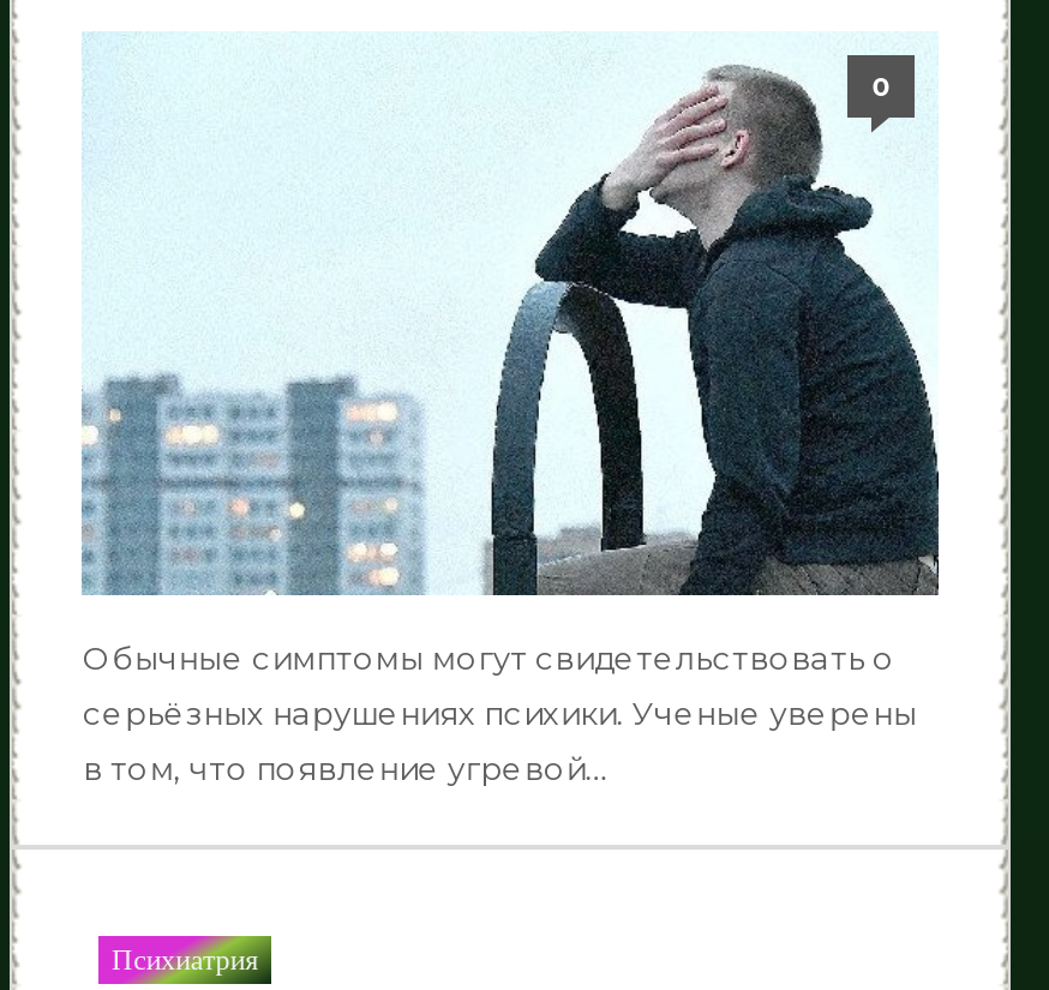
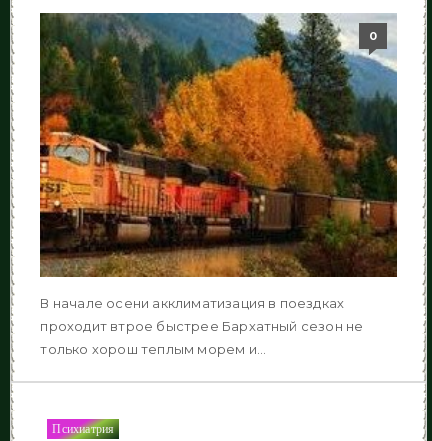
[82,31,939,787] [image] | Обычные симптомы могут свидетельствовать о | серьёзных нарушениях психики. Ученые уверены | в том, что появление угревой... -> [39,12,398,357] [image] | В начале осени акклиматизация в поездках | проходит втрое быстрее Бархатный сезон не | только хорош теплым морем и...

